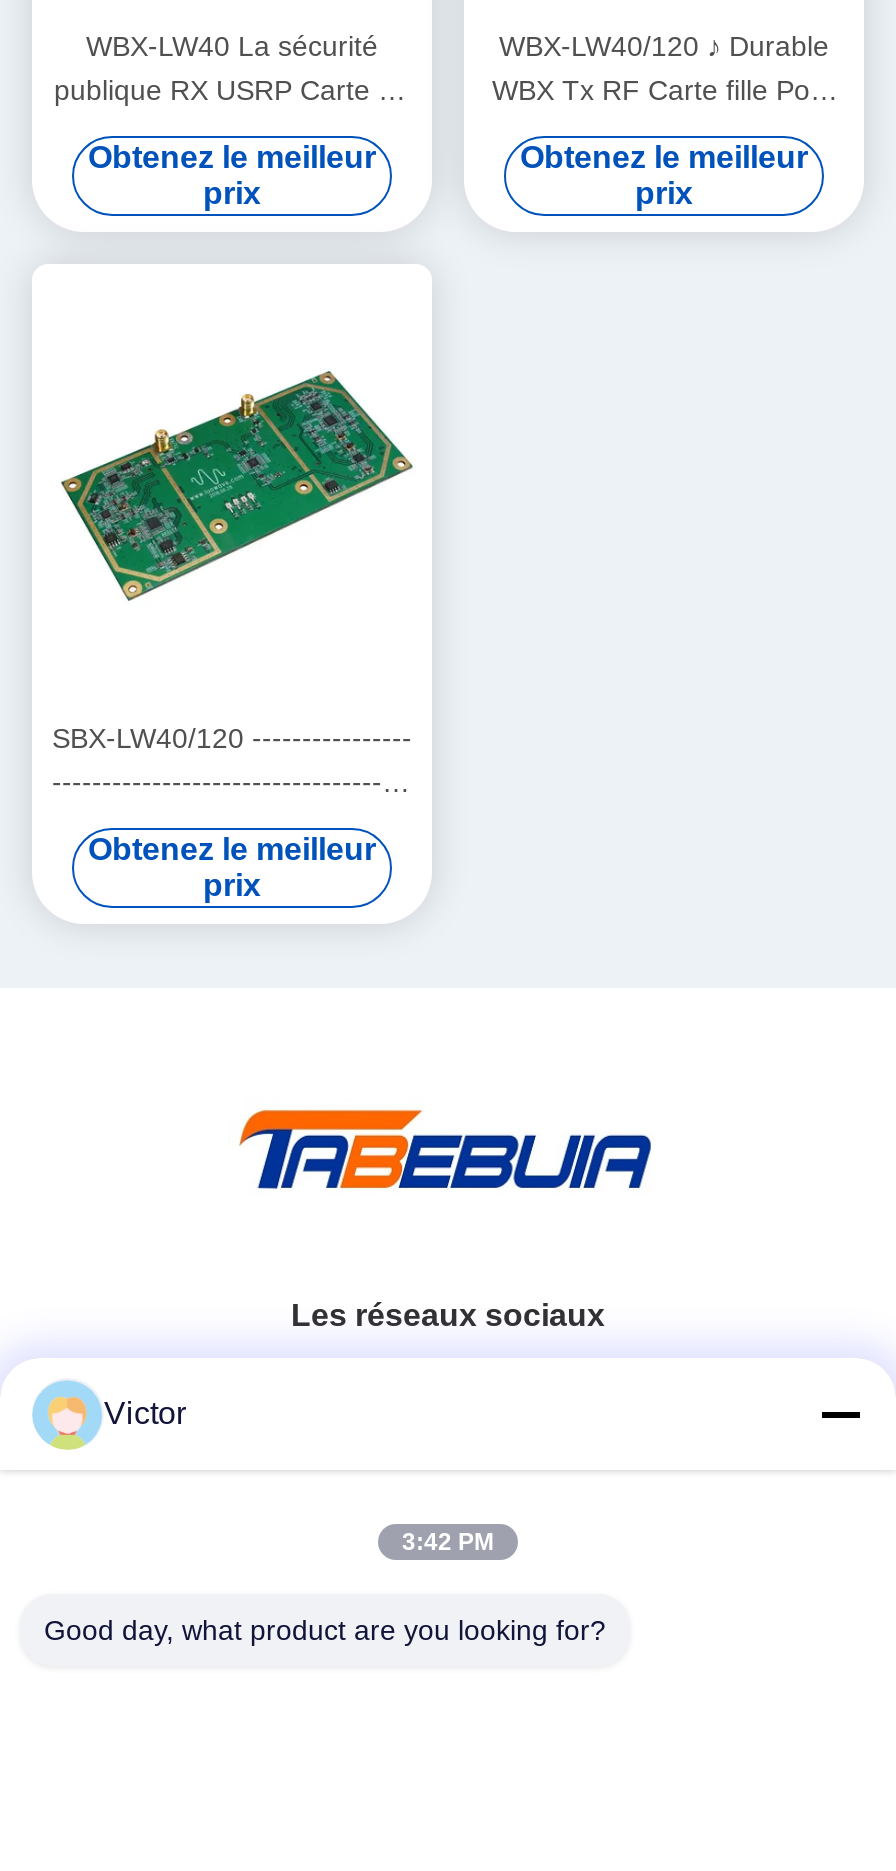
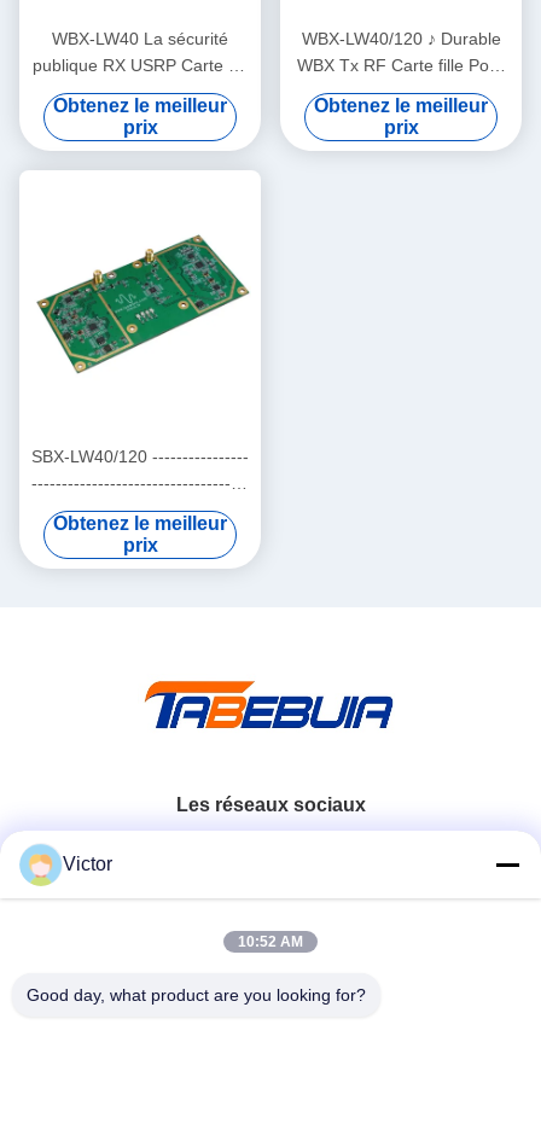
[402,1528,494,1556] 3:42 PM -> [238,933,303,950] 10:52 AM

